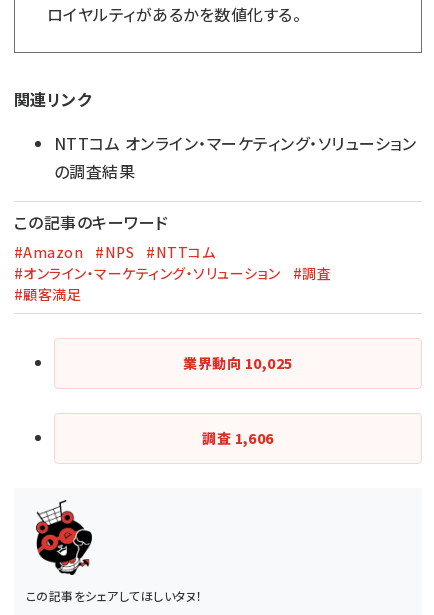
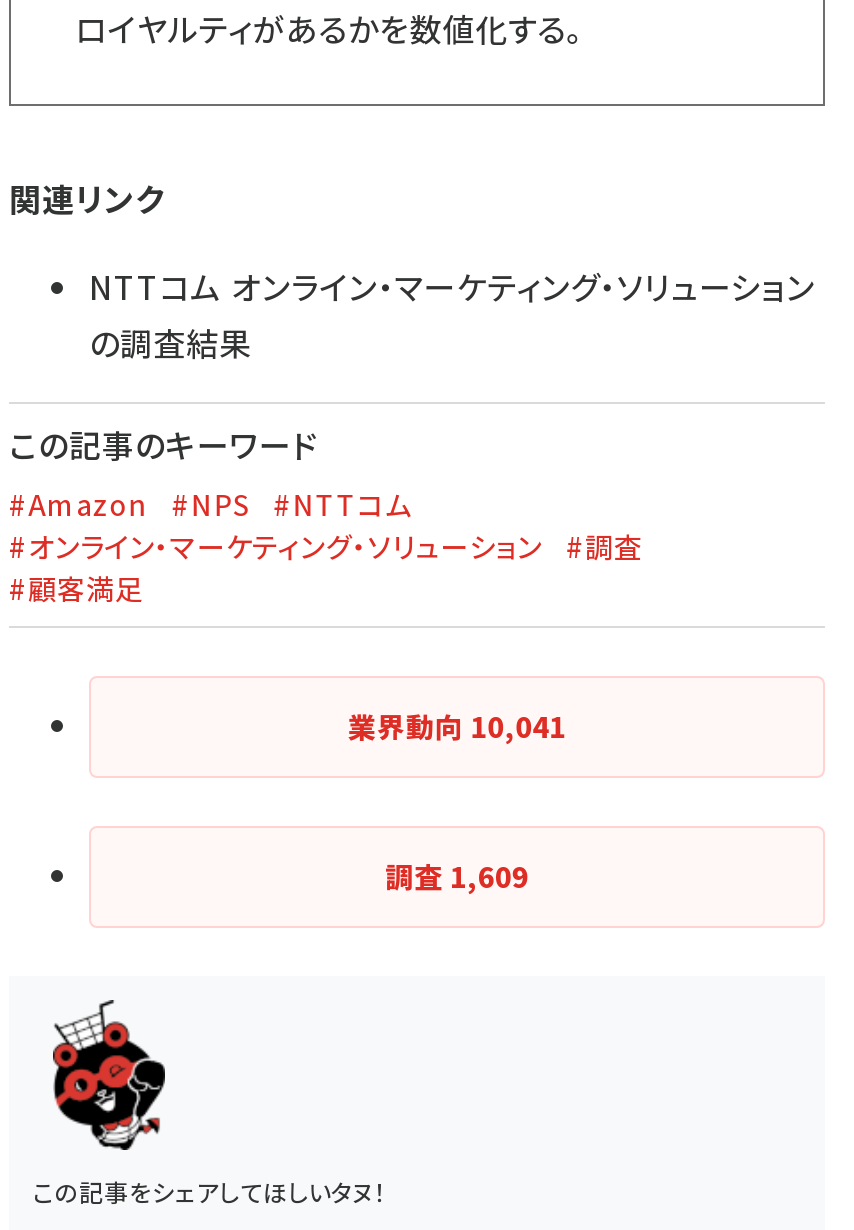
[183,353,293,373] 業界動向10,025 -> [348,707,566,747] 業界動向10,041
[202,428,274,448] 調査1,606 -> [385,857,529,897] 調査1,609

